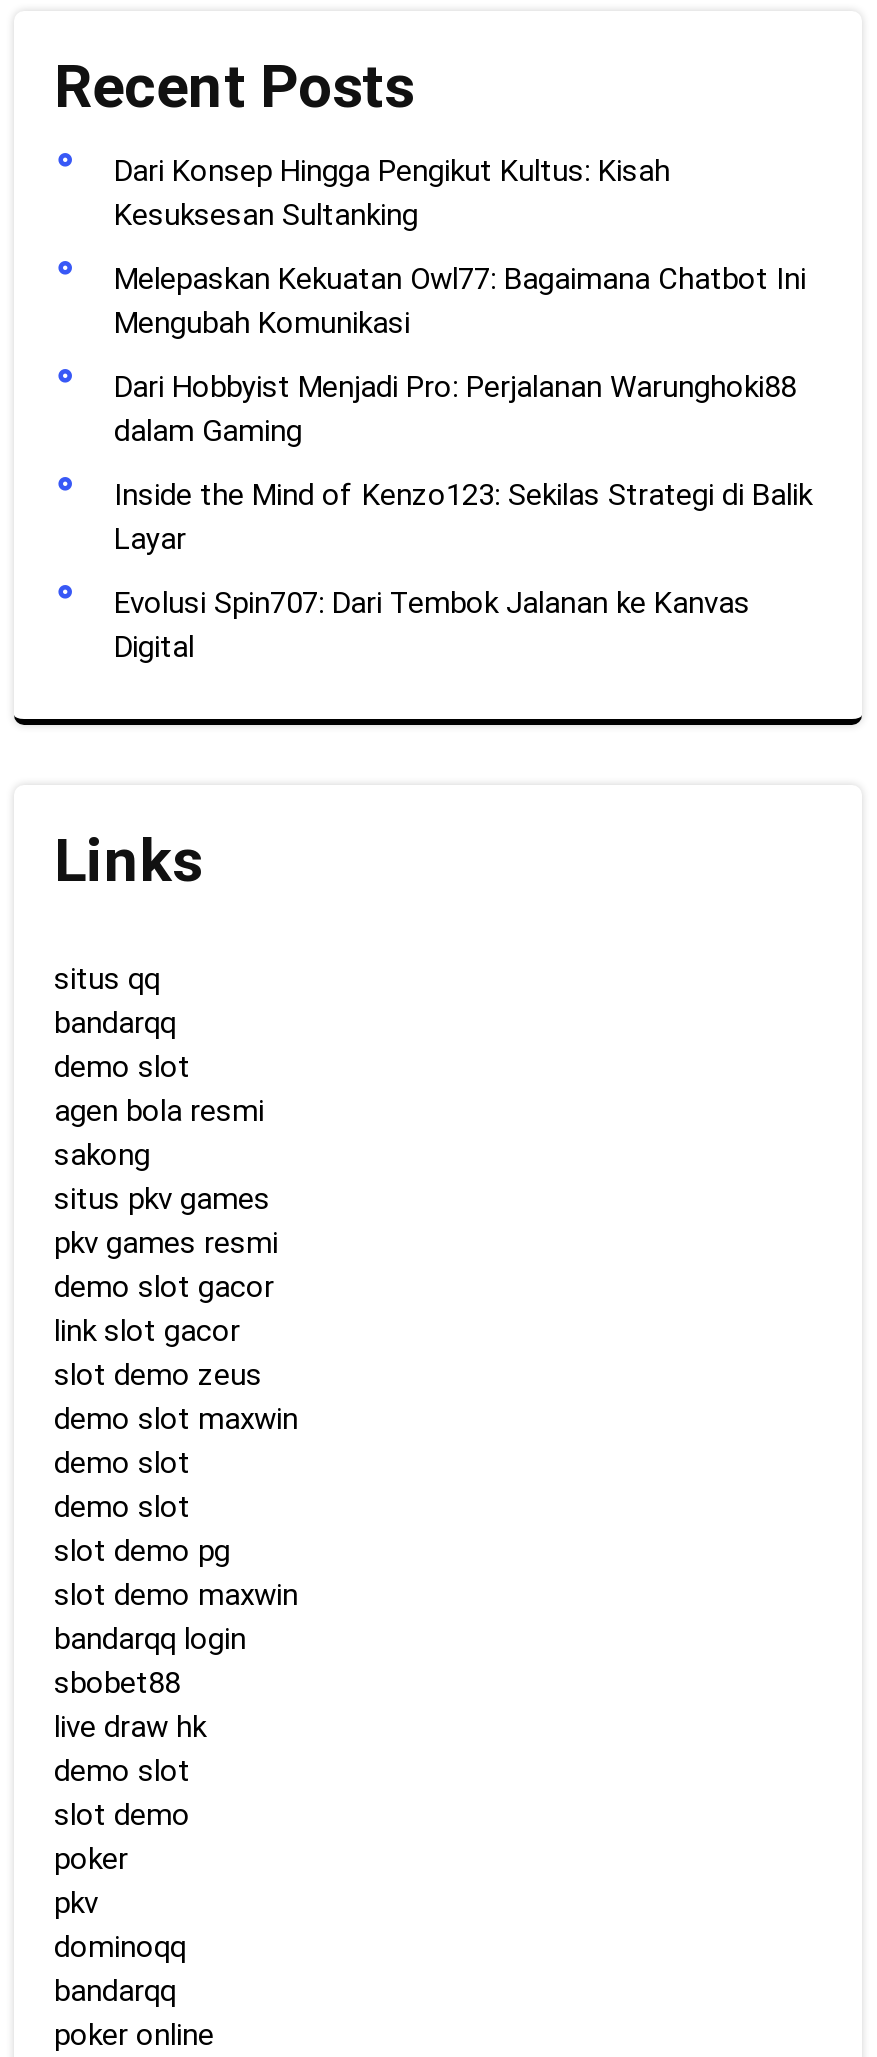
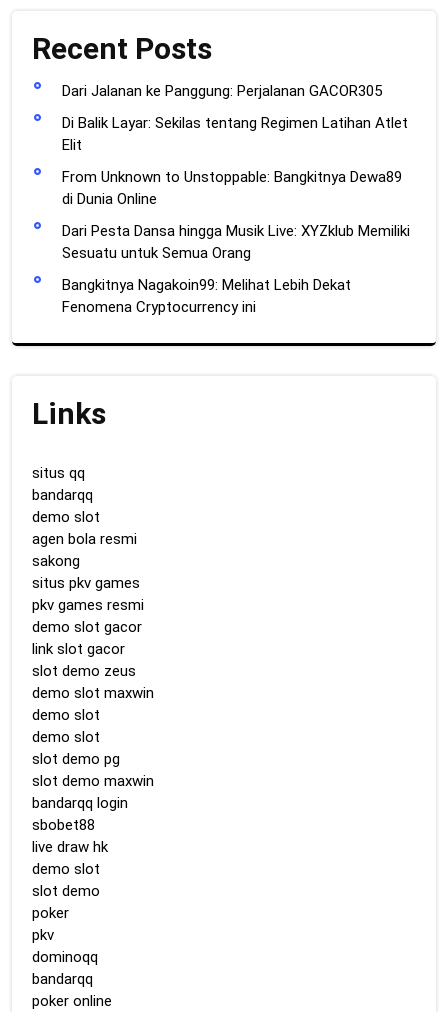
[114,153,670,233] Dari Konsep Hingga Pengikut Kultus: Kisah | Kesuksesan Sultanking -> [62,82,382,100] Dari Jalanan ke Panggung: Perjalanan GACOR305
[114,261,806,341] Melepaskan Kekuatan Owl77: Bagaimana Chatbot Ini | Mengubah Komunikasi -> [62,114,408,154] Di Balik Layar: Sekilas tentang Regimen Latihan Atlet | Elit
[114,369,796,449] Dari Hobbyist Menjadi Pro: Perjalanan Warunghoki88 | dalam Gaming -> [62,168,402,208] From Unknown to Unstoppable: Bangkitnya Dewa89 | di Dunia Online
[114,477,812,557] Inside the Mind of Kenzo123: Sekilas Strategi di Balik | Layar -> [62,222,410,262] Dari Pesta Dansa hingga Musik Live: XYZklub Memiliki | Sesuatu untuk Semua Orang
[114,585,750,665] Evolusi Spin707: Dari Tembok Jalanan ke Kanvas | Digital -> [62,276,351,316] Bangkitnya Nagakoin99: Melihat Lebih Dekat | Fenomena Cryptocurrency ini

